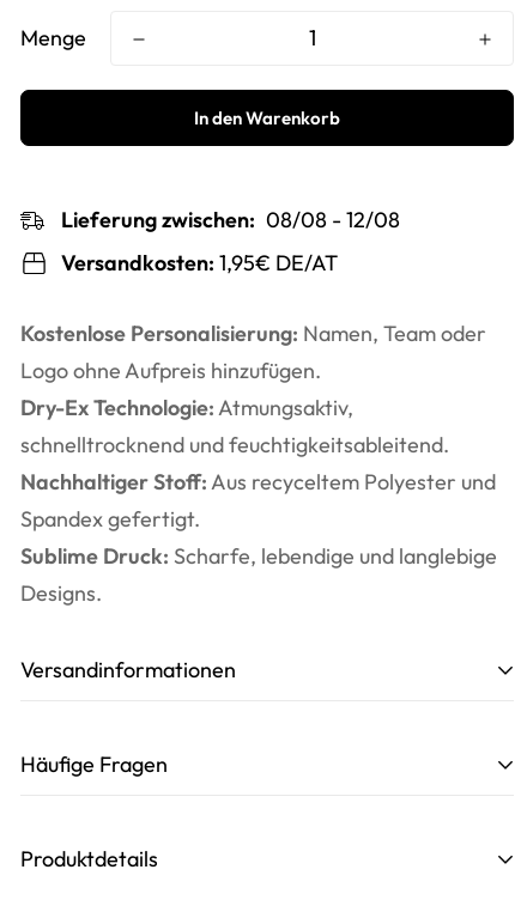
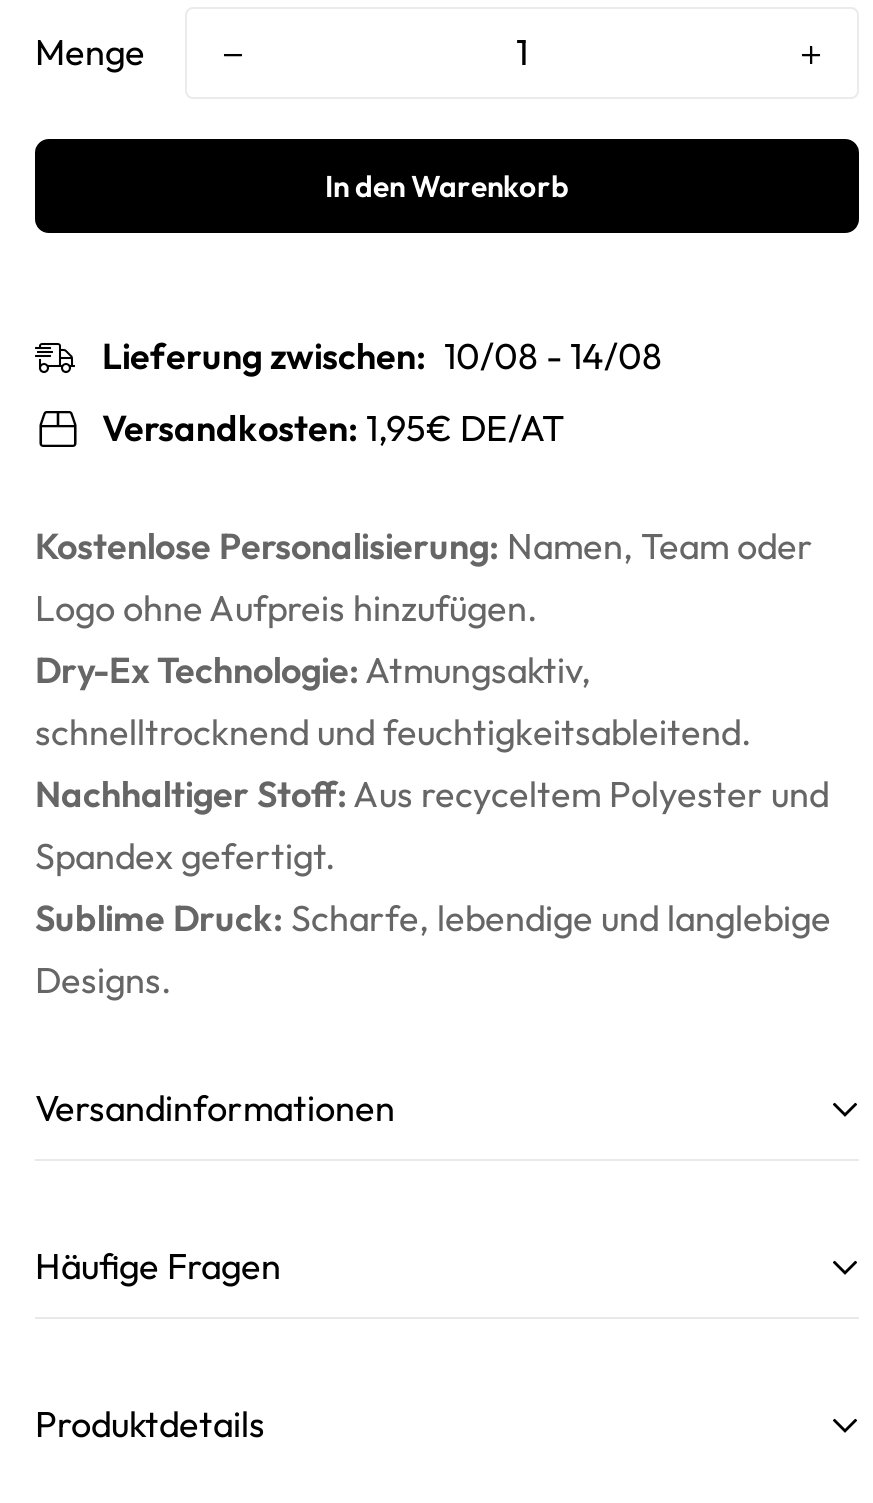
[60,206,399,234] Lieferung zwischen: 08/08 - 12/08 -> [102,333,662,379] Lieferung zwischen: 10/08 - 14/08

